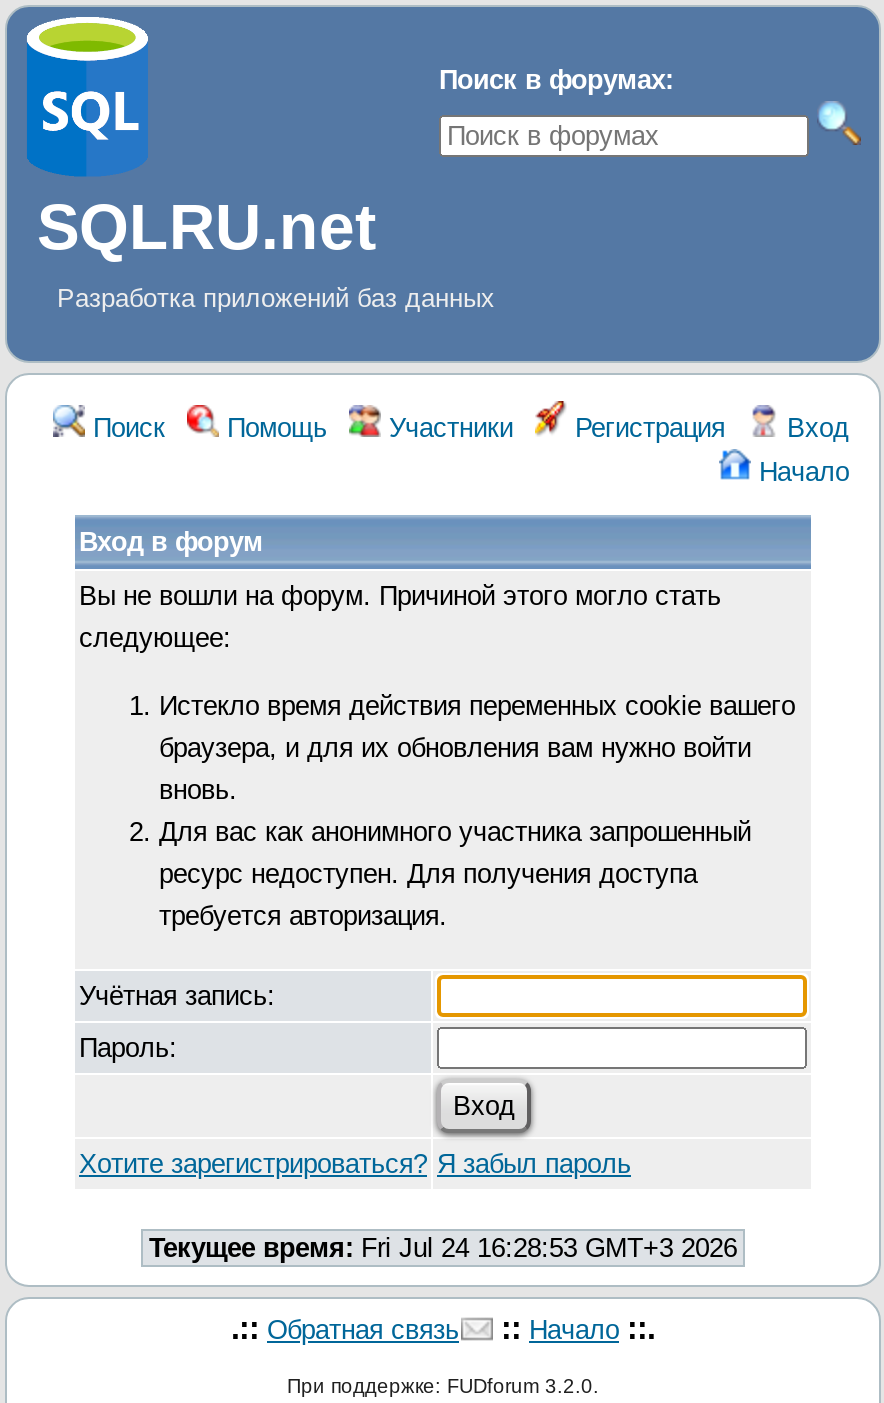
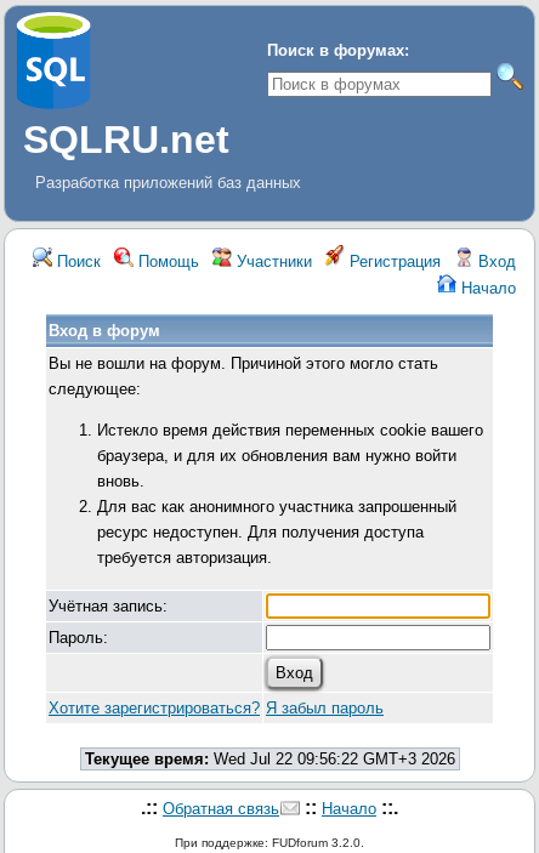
[149,1233,737,1263] Текущее время: Fri Jul 24 16:28:53 GMT+3 2026 -> [84,750,455,768] Текущее время: Wed Jul 22 09:56:22 GMT+3 2026

